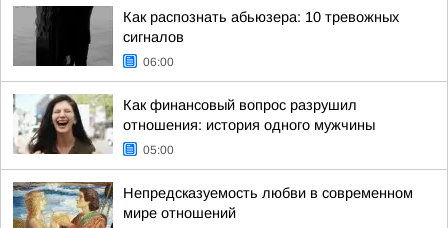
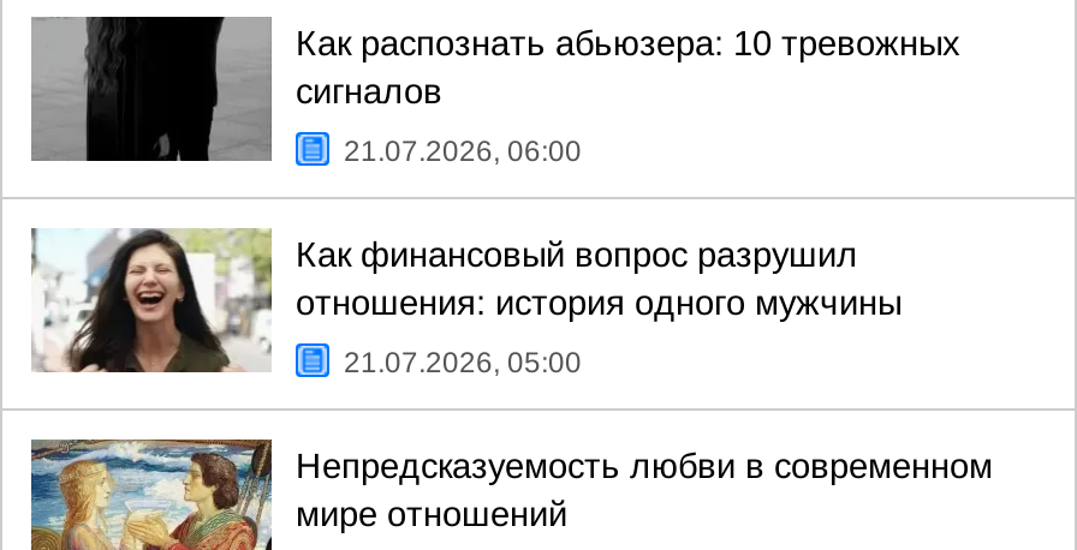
[143,55,174,69] 06:00 -> [344,134,582,168] 21.07.2026, 06:00
[143,143,174,157] 05:00 -> [344,346,582,379] 21.07.2026, 05:00

